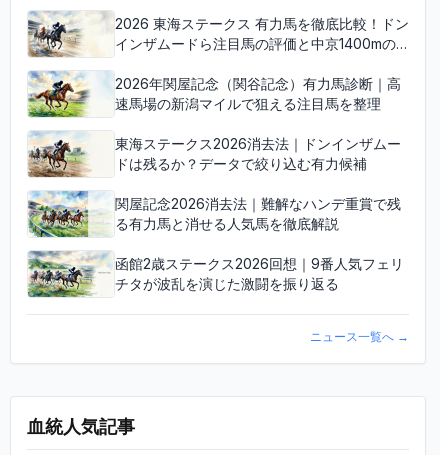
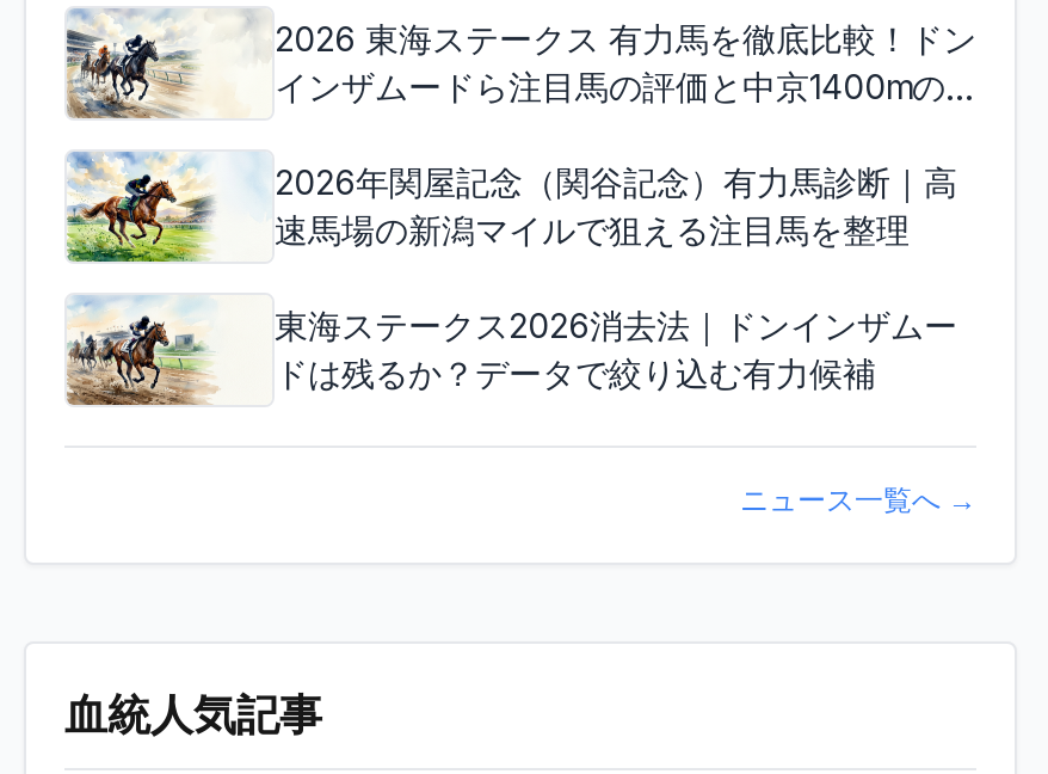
[27,190,404,292] [image] | 関屋記念2026消去法｜難解なハンデ重賞で残 | る有力馬と消せる人気馬を徹底解説 | 函館2歳ステークス2026回想｜9番人気フェリ | チタが波乱を演じた激闘を振り返る -> none
[27,251,101,297] [image] -> none

